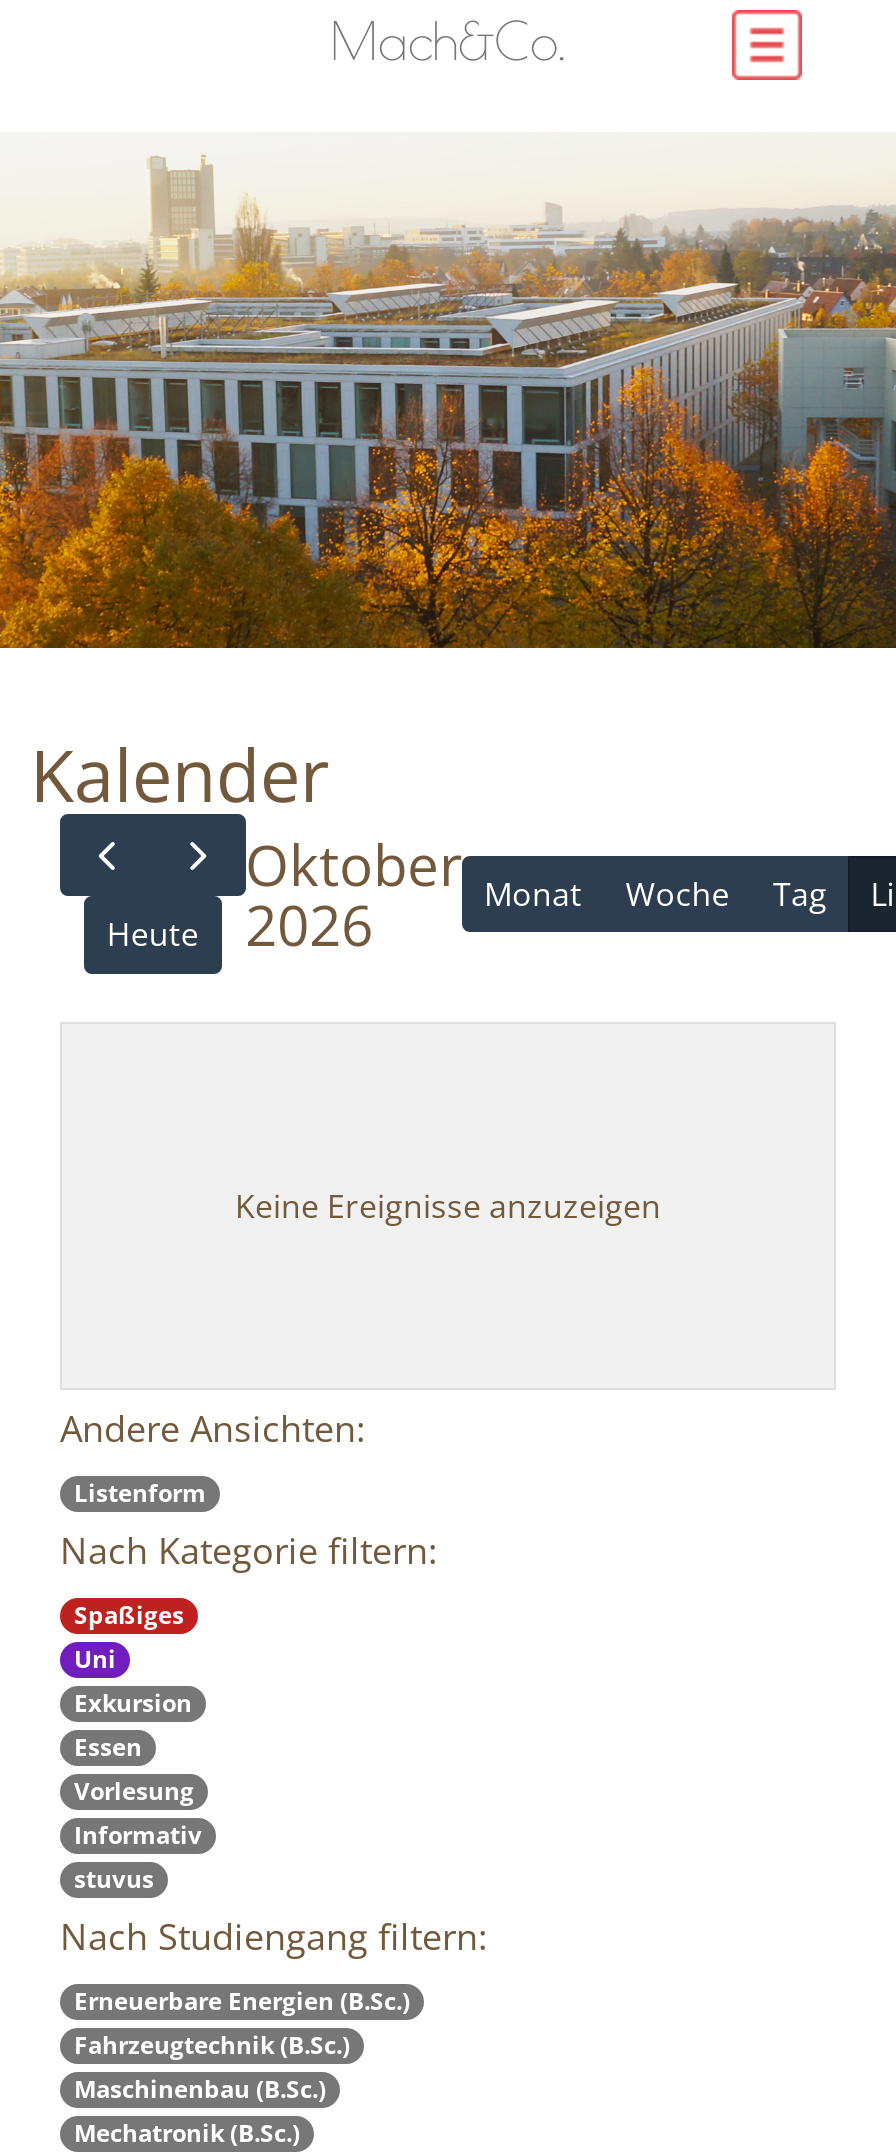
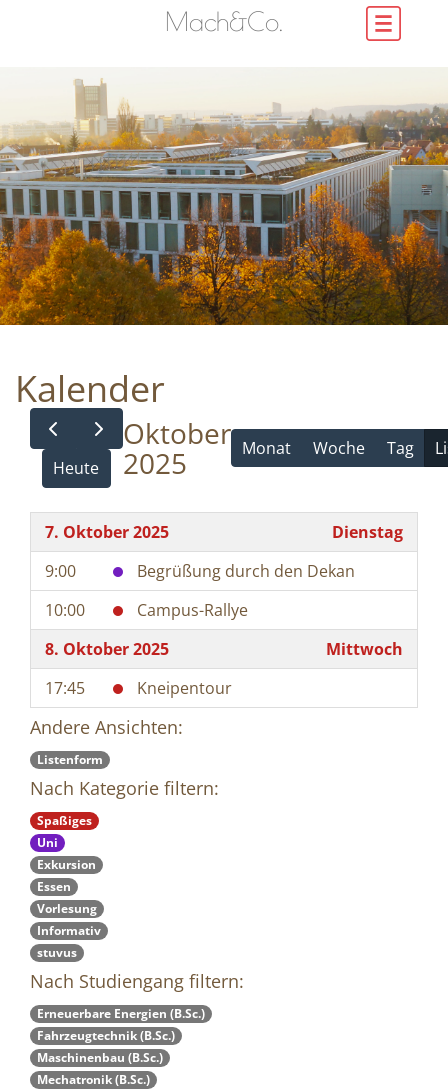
[107,886,373,962] Heute 2026 -> [53,444,187,482] Heute 2025
[235,1184,661,1228] Keine Ereignisse anzuzeigen -> [45,521,403,699] 7. Oktober 2025 | Dienstag | 9:00 | Begrüßung durch den Dekan | 10:00 | Campus-Rallye | 8. Oktober 2025 | Mittwoch | 17:45 | Kneipentour

